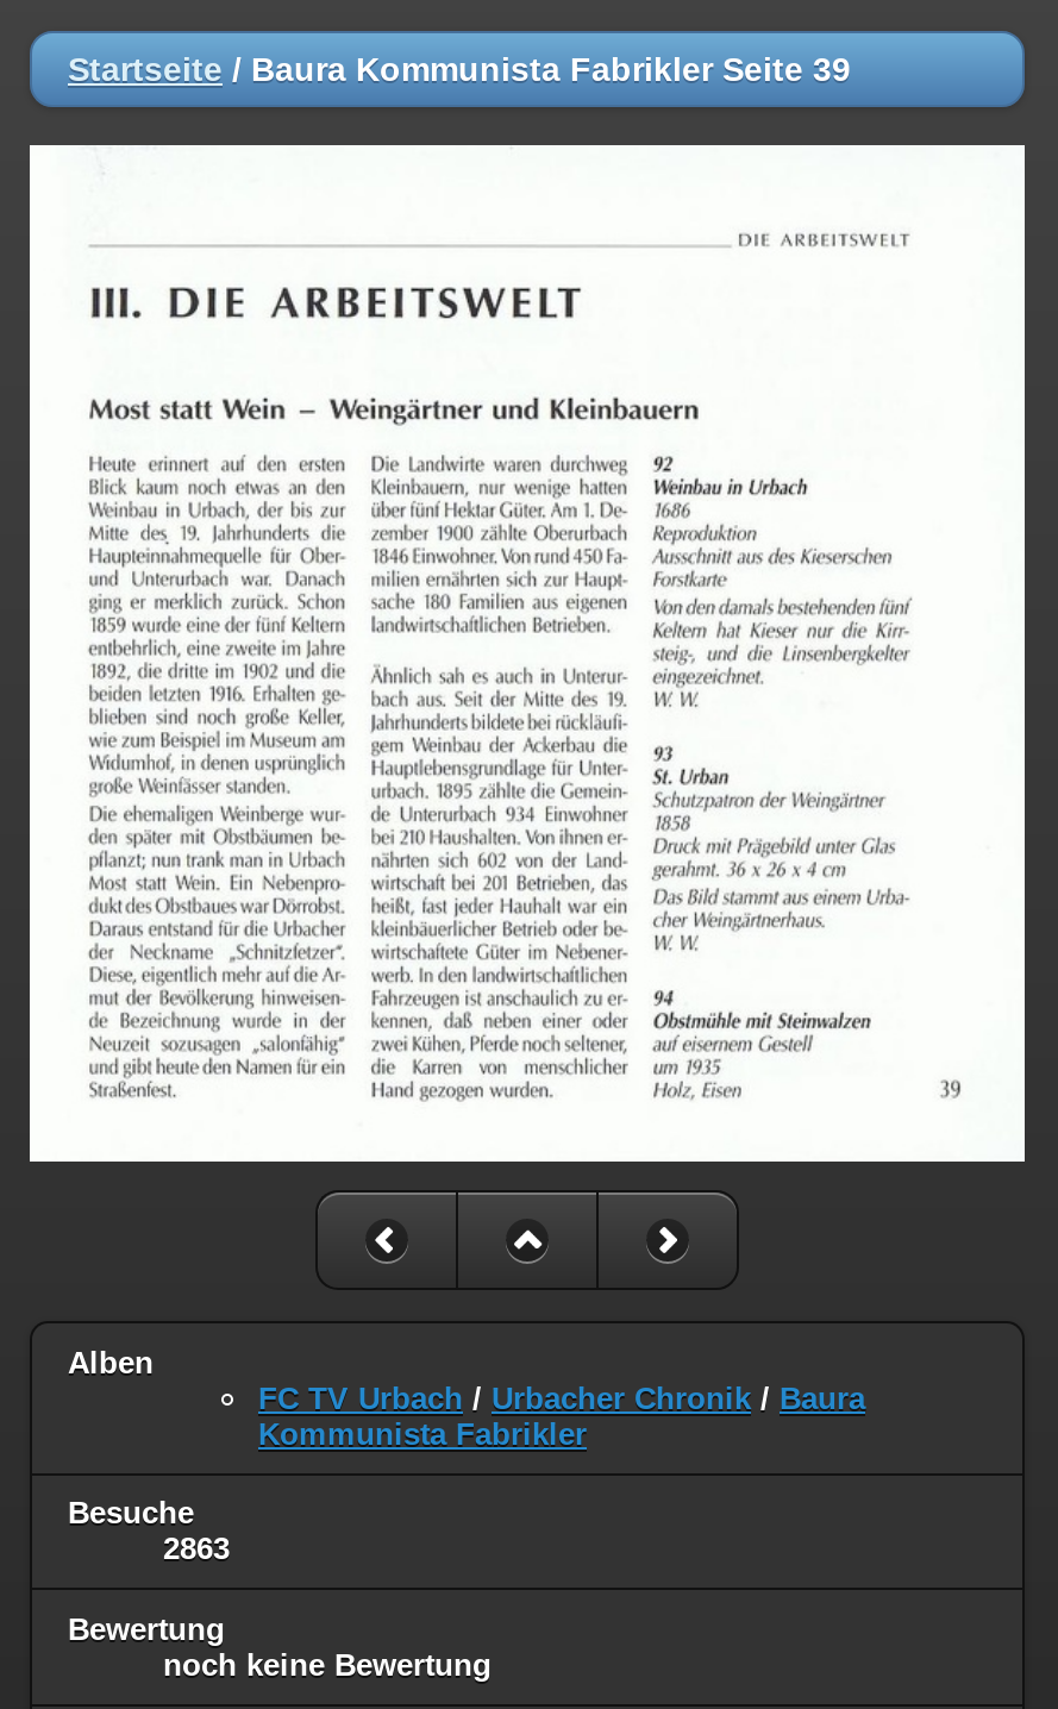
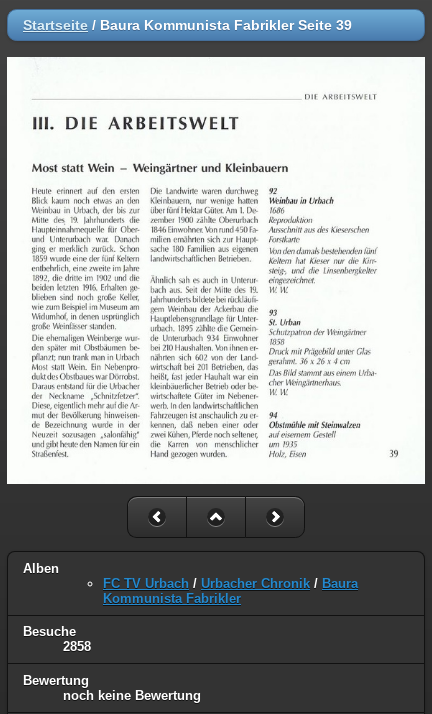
[163,1532,230,1567] 2863 -> [63,639,91,654] 2858

